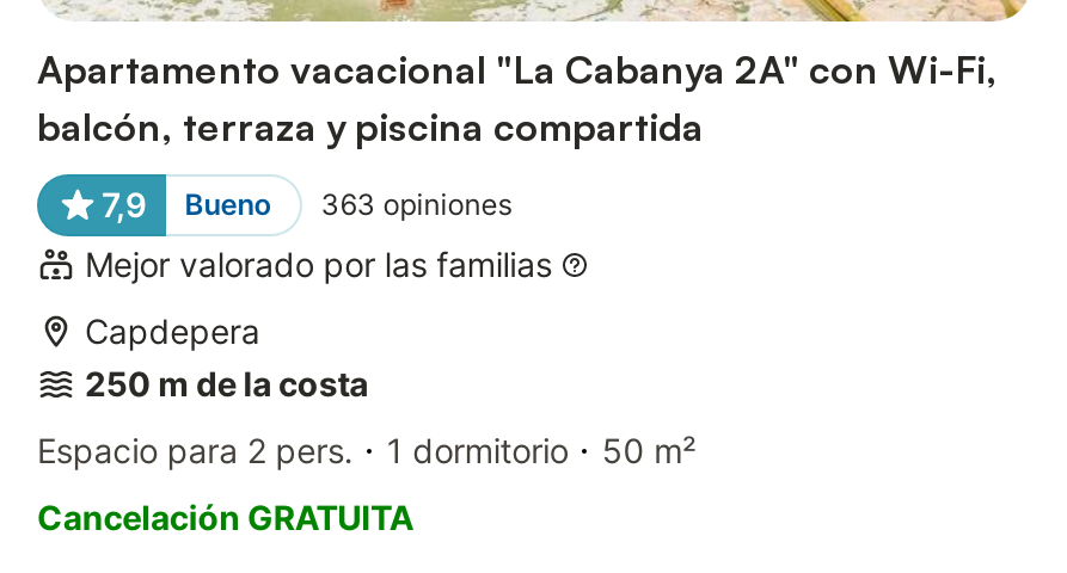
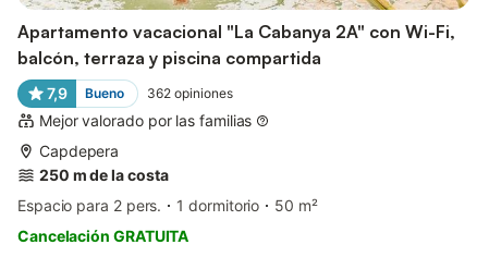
[102,185,512,226] 7,9 Bueno 363 opiniones -> [47,84,233,103] 7,9 Bueno 362 opiniones

